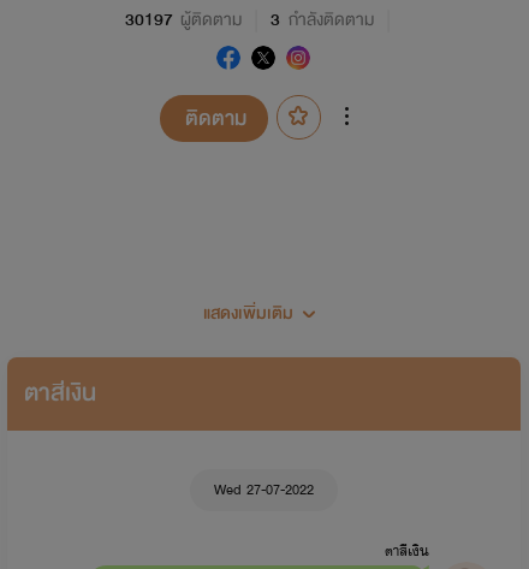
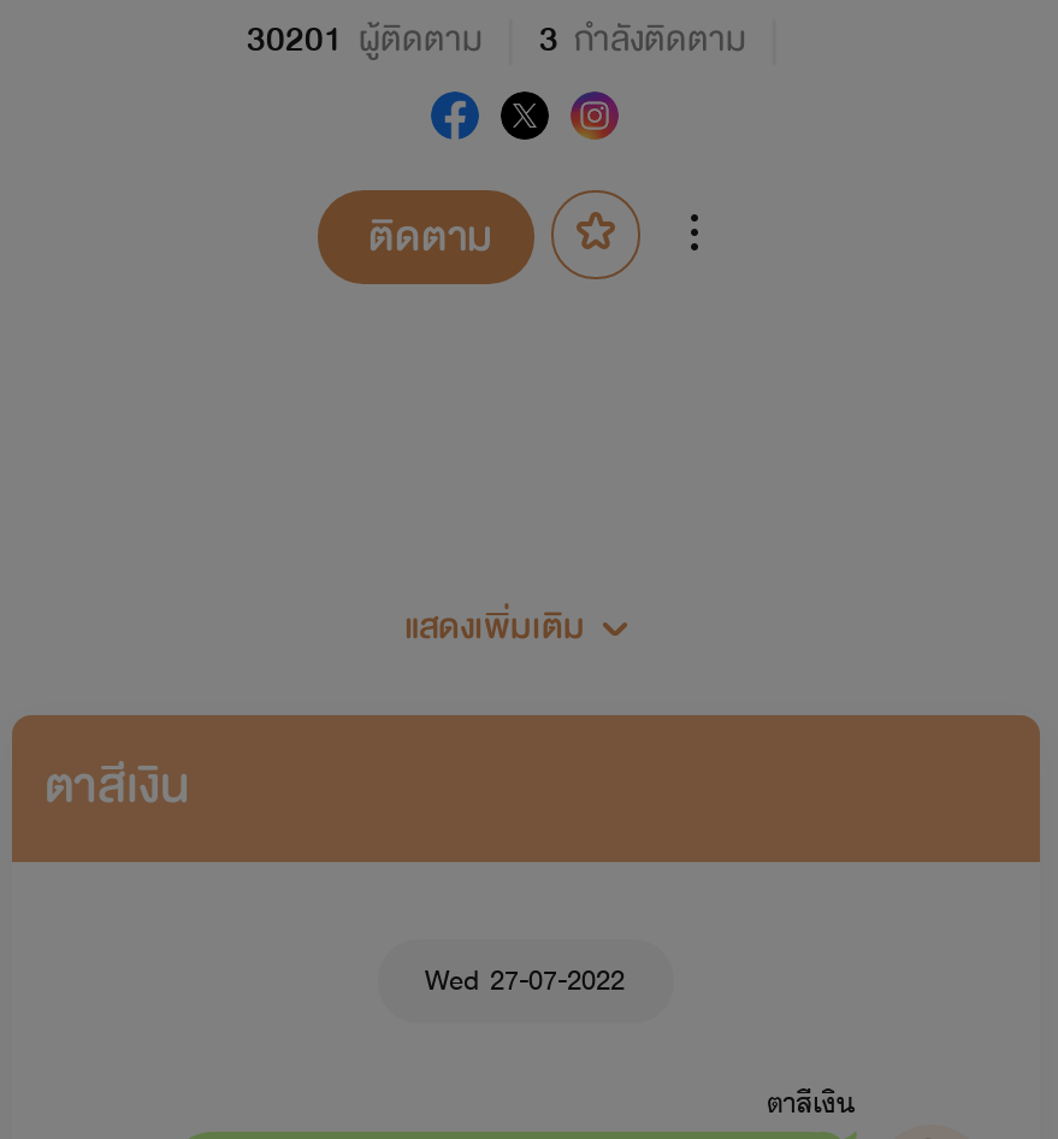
[124,5,242,35] 30197 ผู้ติดตาม -> [247,9,481,70] 30201 ผู้ติดตาม

